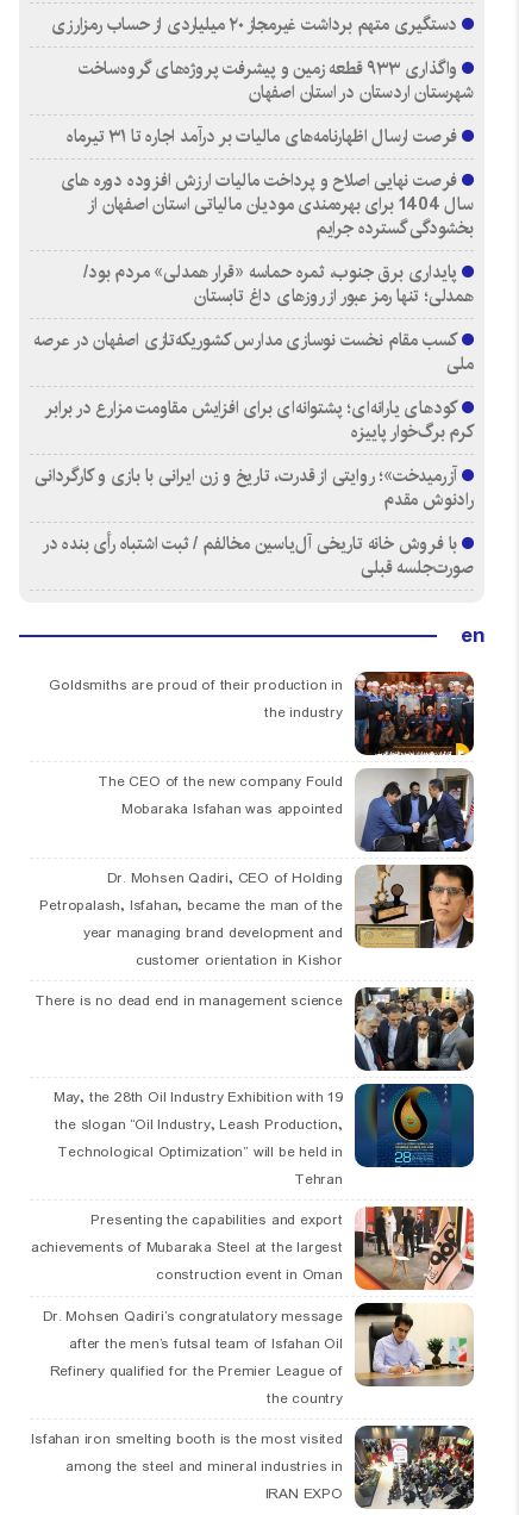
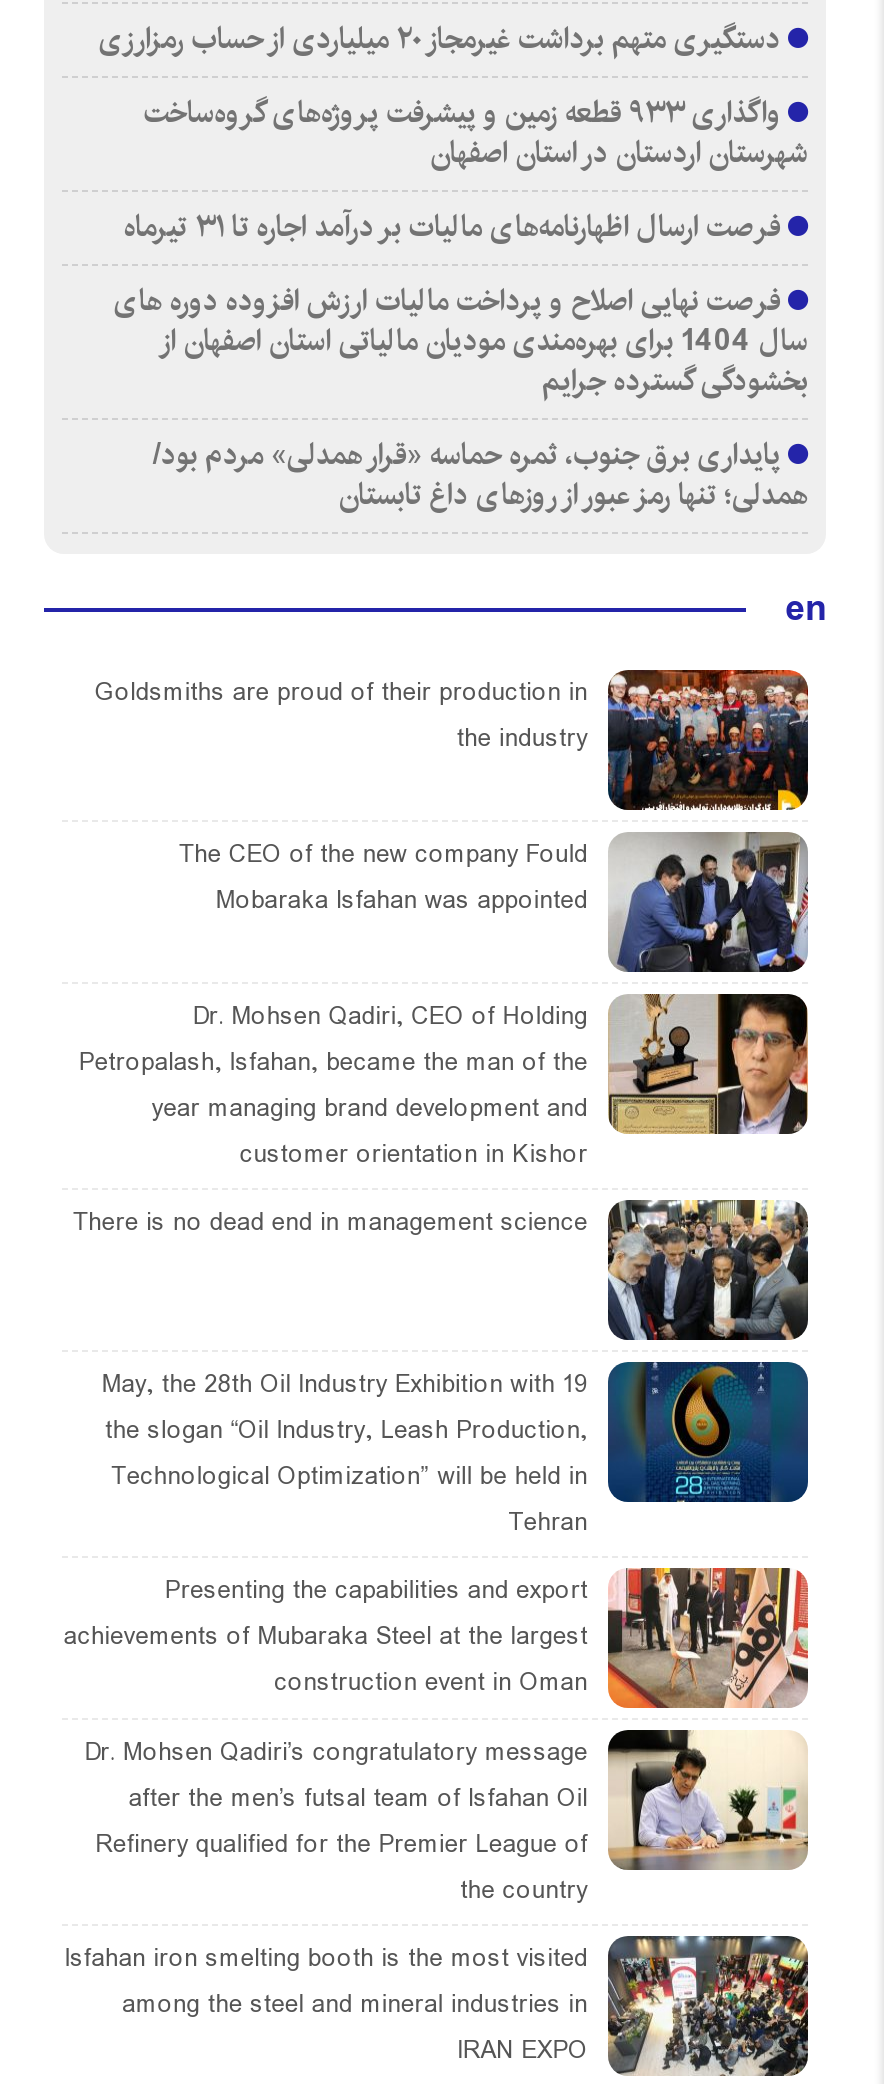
[33,325,474,582] کسب مقام نخست نوسازی مدارس کشوریکه‌تازی اصفهان در عرصه | ملی | کودهای یارانه‌ای؛ پشتوانه‌ای برای افزایش مقاومت مزارع در برابر | کرم برگ‌خوار پاییزه | آزرمیدخت»؛ روایتی از قدرت، تاریخ و زن ایرانی با بازی و کارگردانی | رادنوش مقدم | با فروش خانه تاریخی آل‌یاسین مخالفم / ثبت اشتباه رأی بنده در | صورت‌جلسه قبلی -> none

